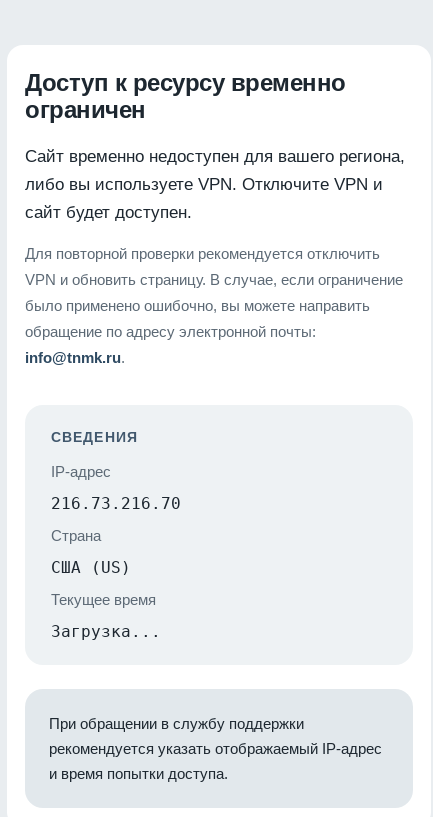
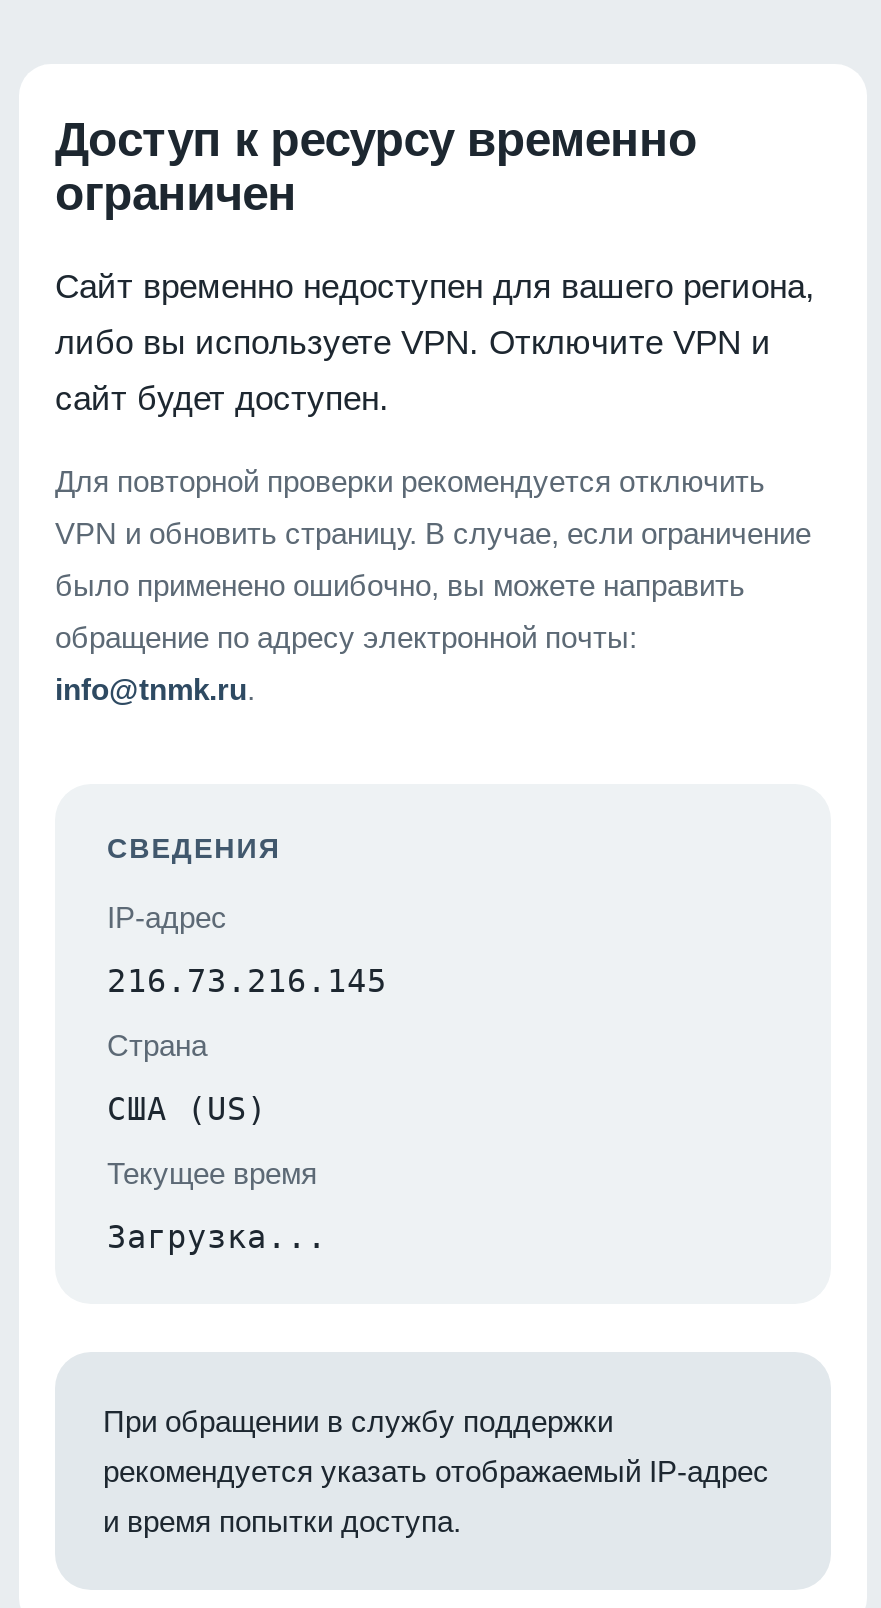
[51,493,181,512] 216.73.216.70 -> [107,961,387,999] 216.73.216.145

